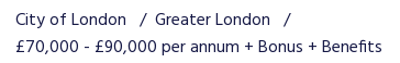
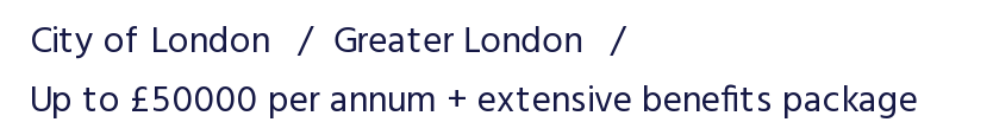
[15,34,382,62] £70,000 - £90,000 per annum + Bonus + Benefits -> [30,71,918,132] Up to £50000 per annum + extensive benefits package

